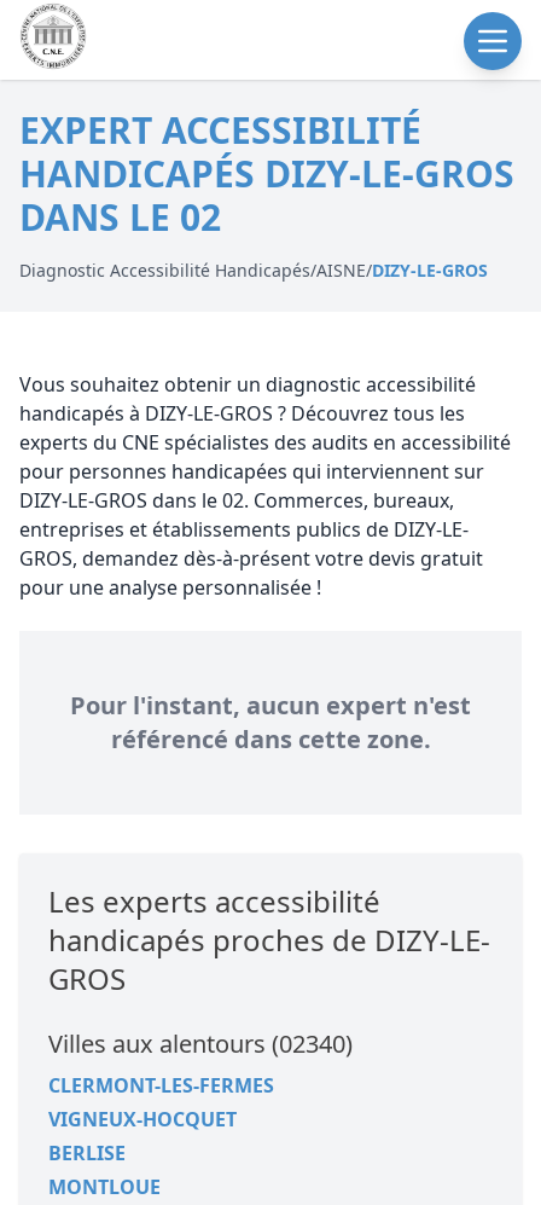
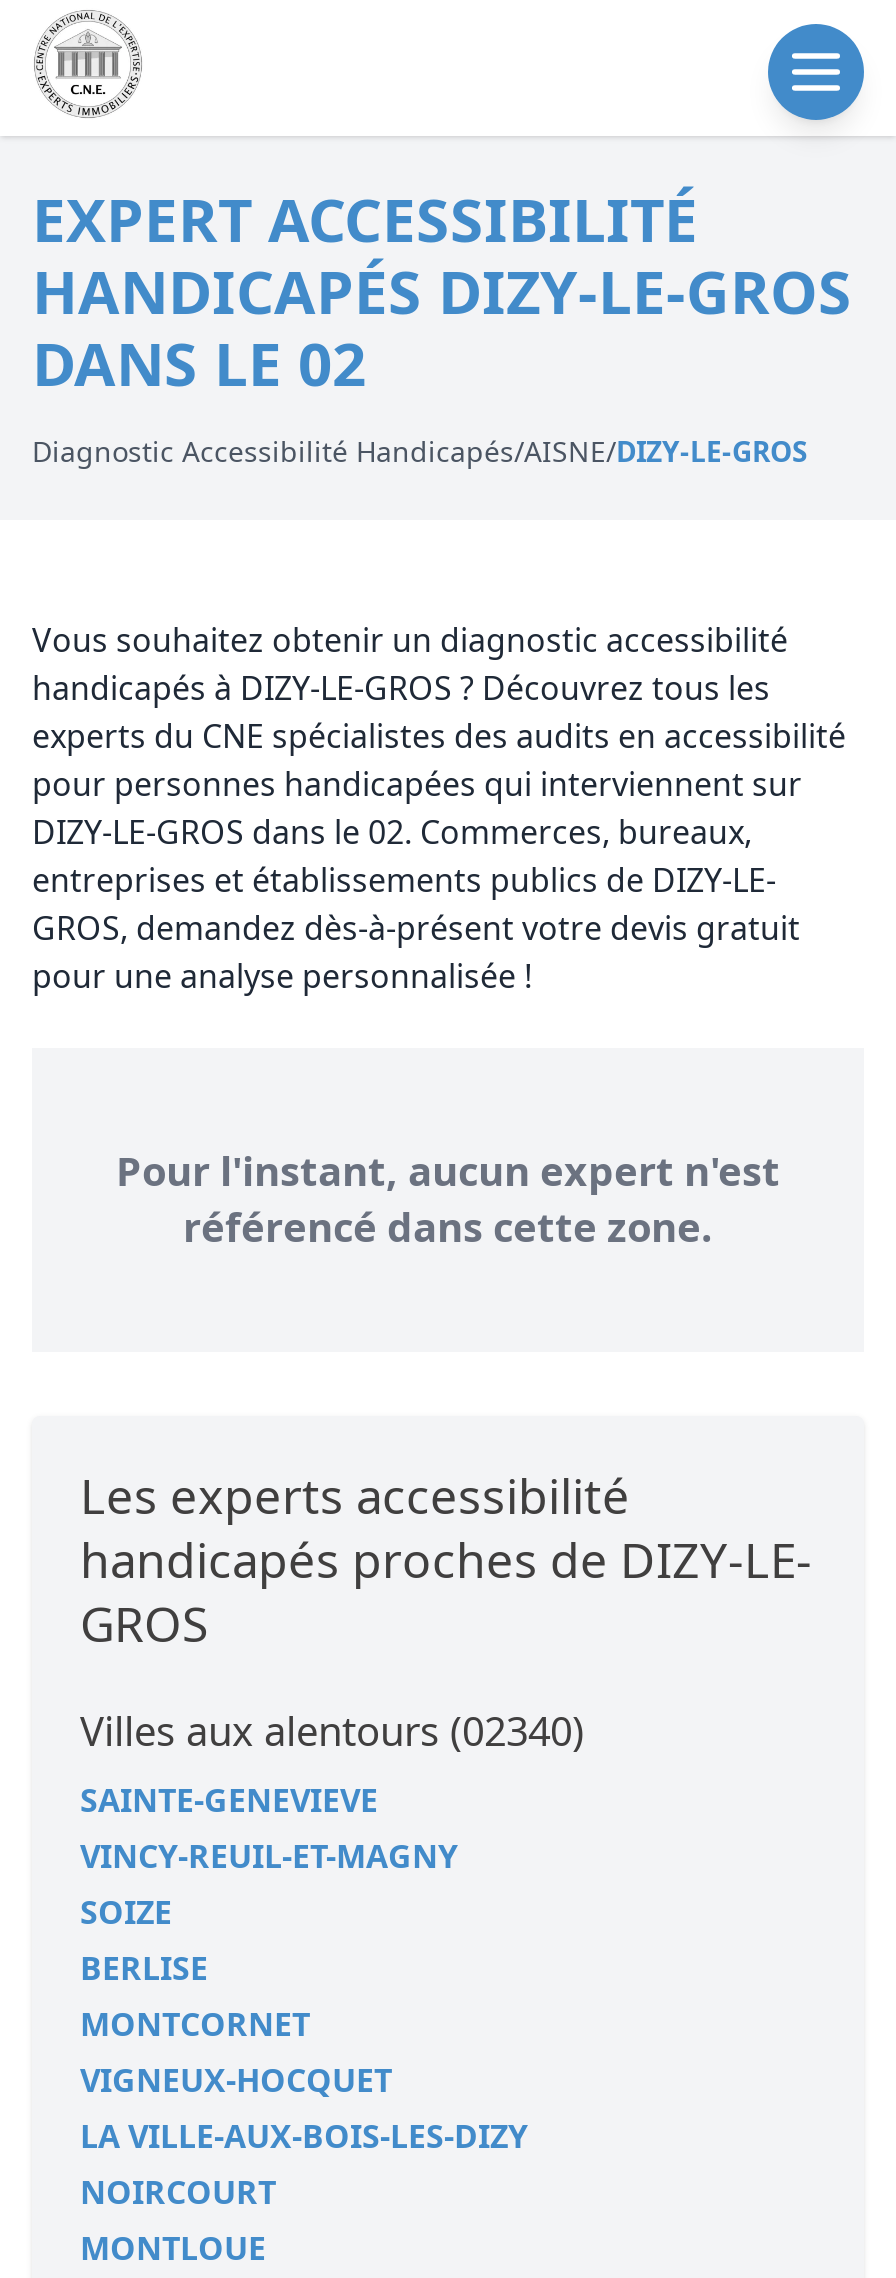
[48,1072,274,1099] CLERMONT-LES-FERMES -> [80,1778,458,2046] SAINTE-GENEVIEVE | VINCY-REUIL-ET-MAGNY | SOIZE | BERLISE | MONTCORNET
[48,1140,126,1166] BERLISE -> [80,2114,528,2214] LA VILLE-AUX-BOIS-LES-DIZY | NOIRCOURT

